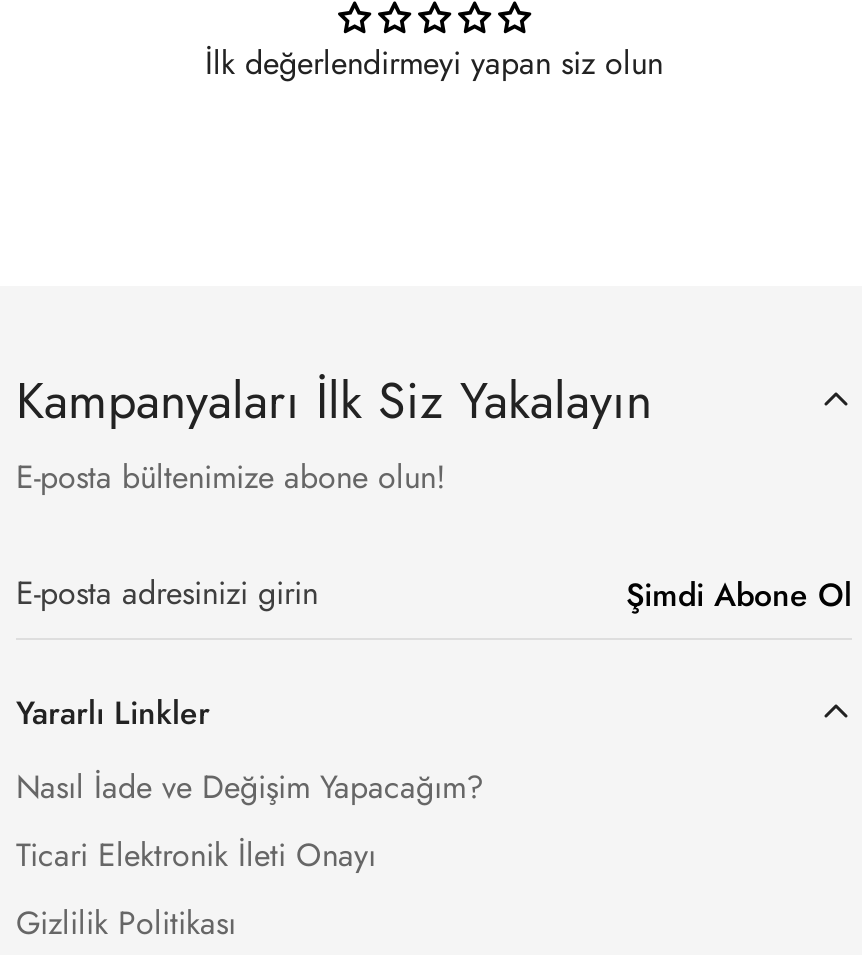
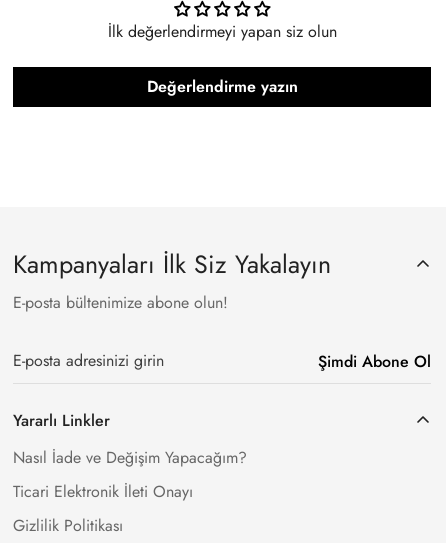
none -> [146,75,297,98] Değerlendirme yazın

